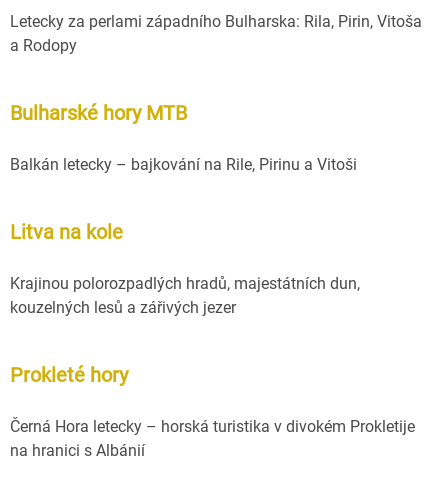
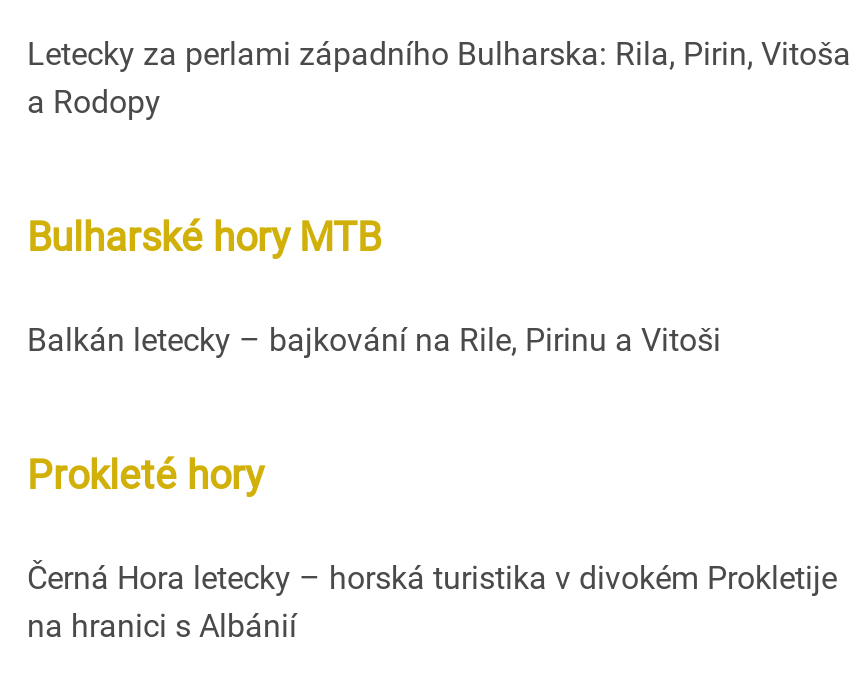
[9,220,359,317] Litva na kole | Krajinou polorozpadlých hradů, majestátních dun, | kouzelných lesů a zářivých jezer -> none

